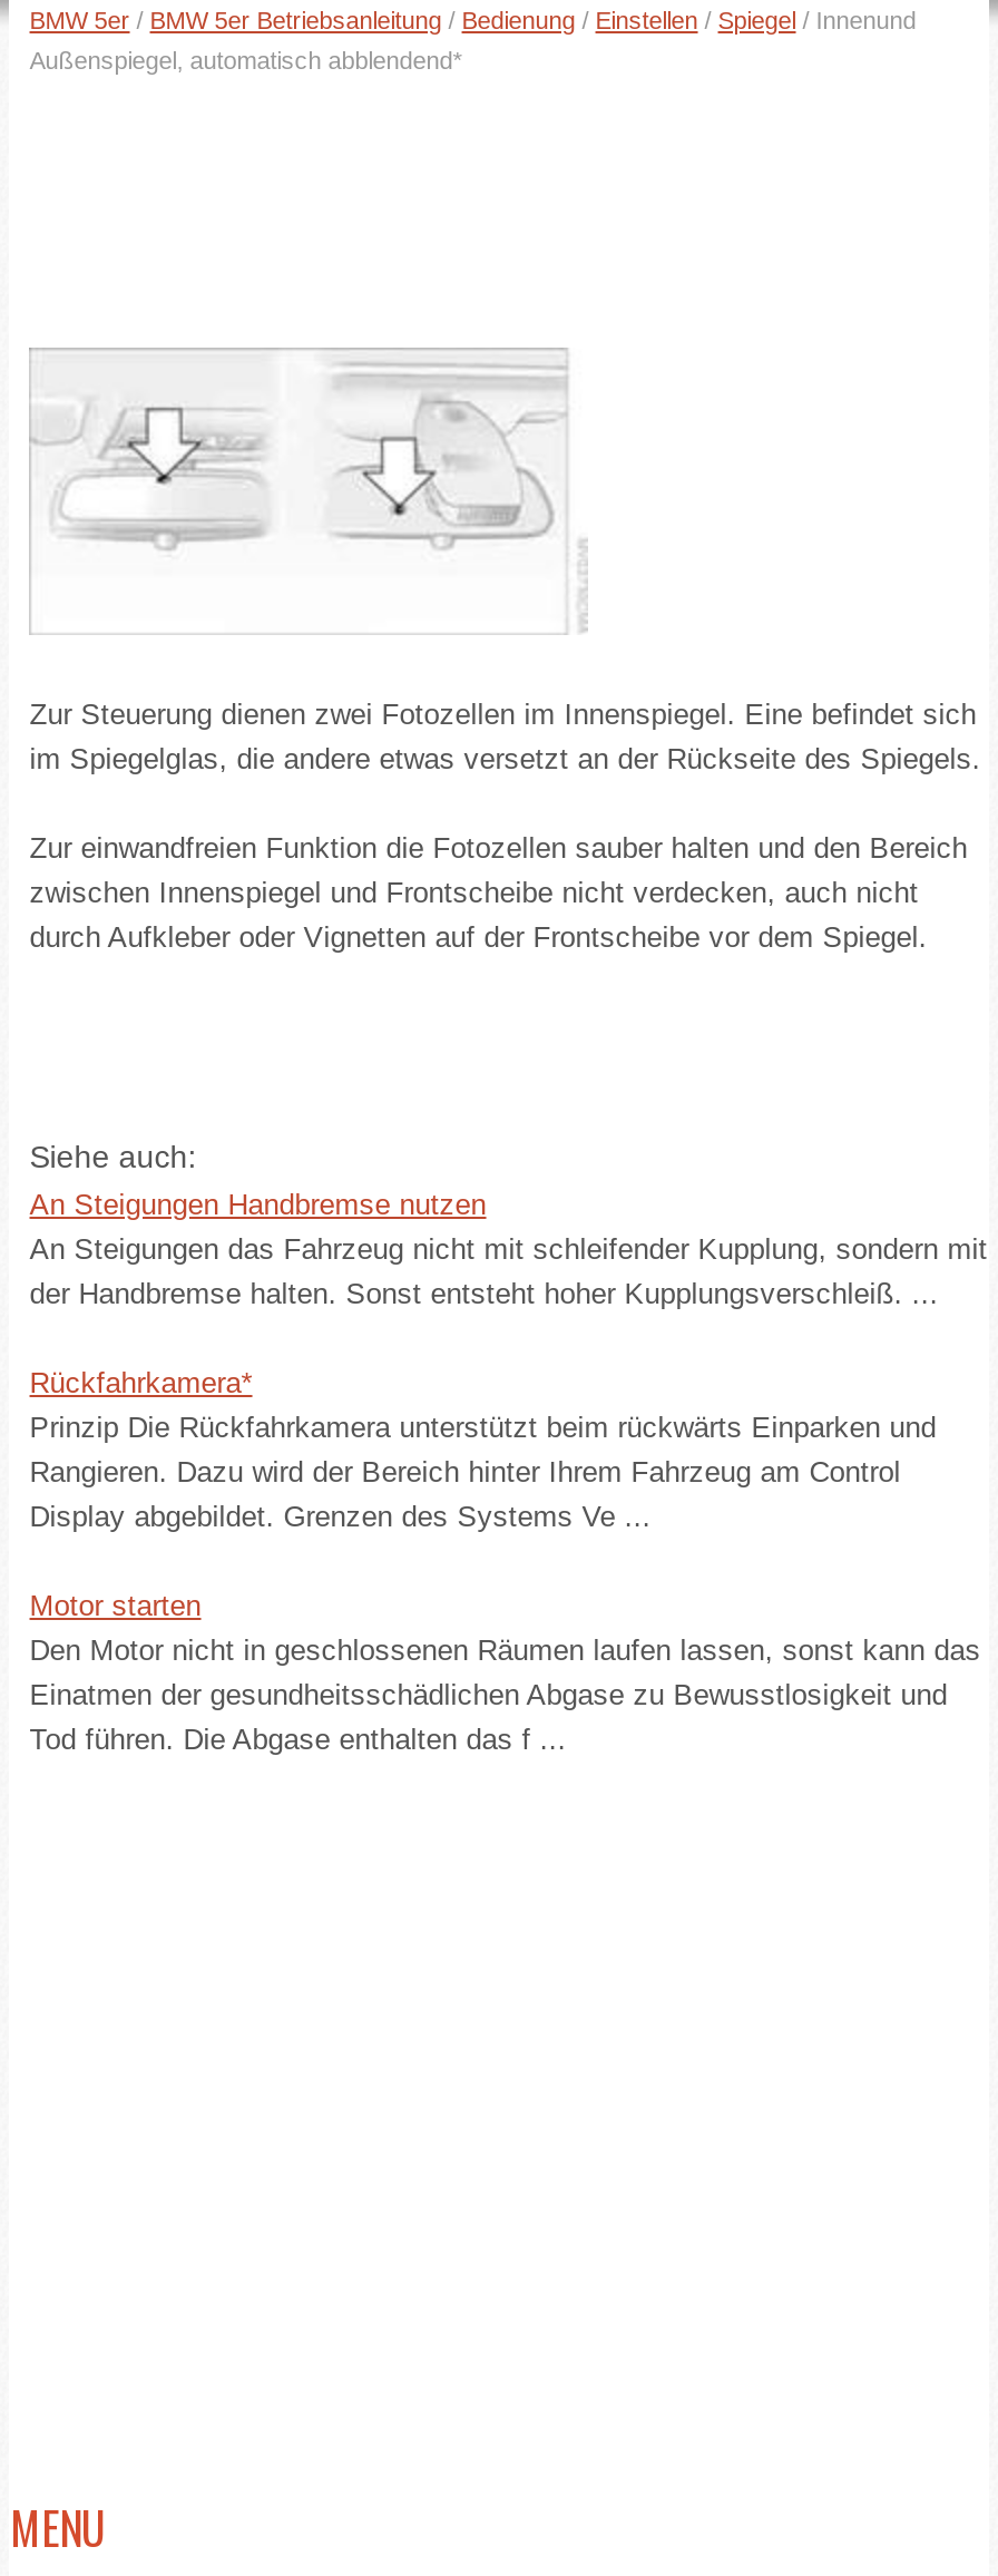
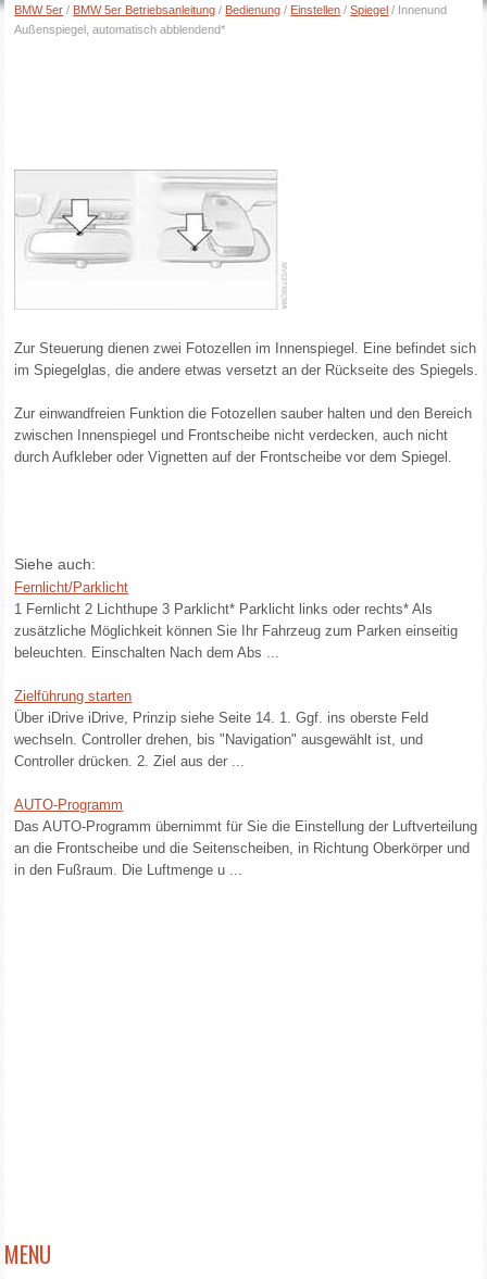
[30,1188,988,1310] An Steigungen Handbremse nutzen | An Steigungen das Fahrzeug nicht mit schleifender Kupplung, sondern mit | der Handbremse halten. Sonst entsteht hoher Kupplungsverschleiß. ... -> [14,579,458,661] Fernlicht/Parklicht | 1 Fernlicht 2 Lichthupe 3 Parklicht* Parklicht links oder rechts* Als | zusätzliche Möglichkeit können Sie Ihr Fahrzeug zum Parken einseitig | beleuchten. Einschalten Nach dem Abs ...
[30,1366,936,1533] Rückfahrkamera* | Prinzip Die Rückfahrkamera unterstützt beim rückwärts Einparken und | Rangieren. Dazu wird der Bereich hinter Ihrem Fahrzeug am Control | Display abgebildet. Grenzen des Systems Ve ... -> [14,688,429,769] Zielführung starten | Über iDrive iDrive, Prinzip siehe Seite 14. 1. Ggf. ins oberste Feld | wechseln. Controller drehen, bis "Navigation" ausgewählt ist, und | Controller drücken. 2. Ziel aus der ...
[30,1589,981,1756] Motor starten | Den Motor nicht in geschlossenen Räumen laufen lassen, sonst kann das | Einatmen der gesundheitsschädlichen Abgase zu Bewusstlosigkeit und | Tod führen. Die Abgase enthalten das f ... -> [14,797,478,878] AUTO-Programm | Das AUTO-Programm übernimmt für Sie die Einstellung der Luftverteilung | an die Frontscheibe und die Seitenscheiben, in Richtung Oberkörper und | in den Fußraum. Die Luftmenge u ...

